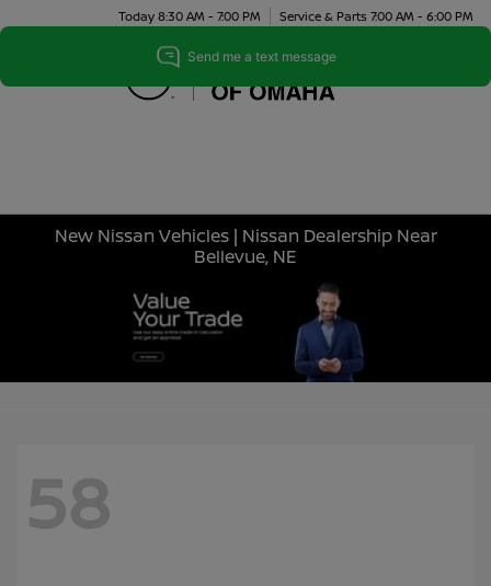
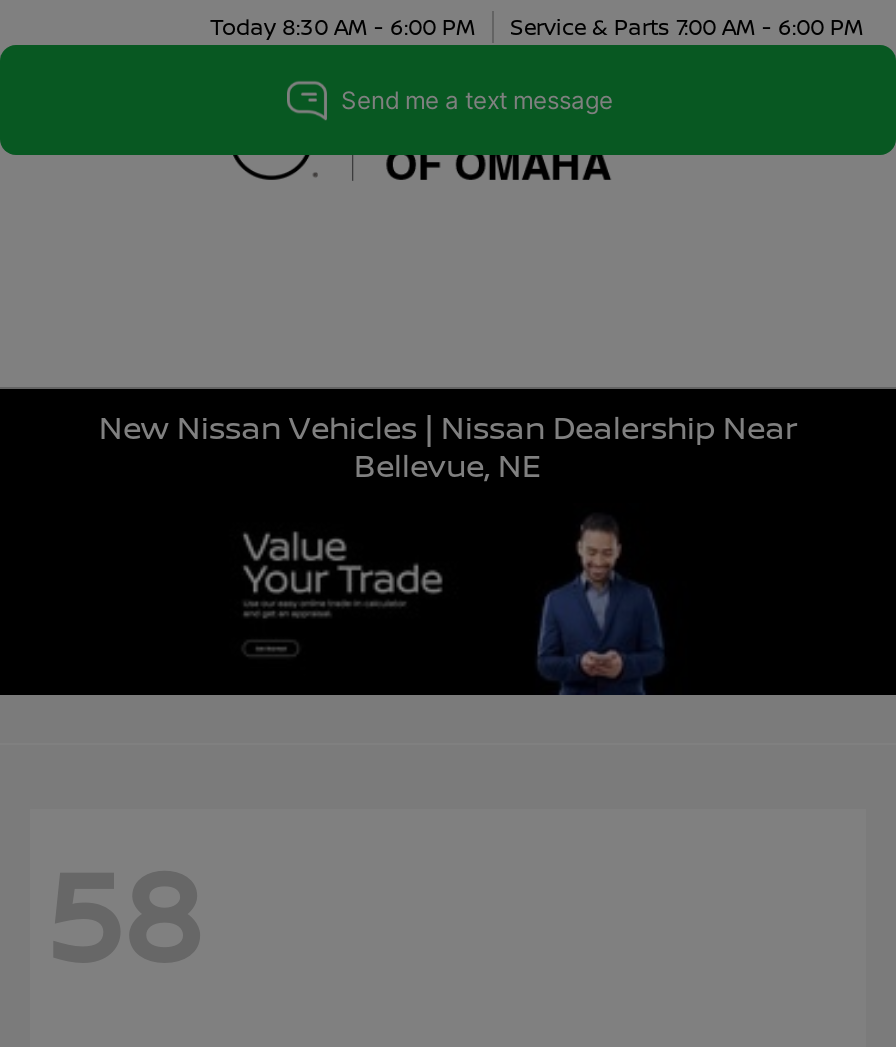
[118,7,473,24] Today 8:30 AM - 7:00 PM Service & Parts 7:00 AM - 6:00 PM -> [210,10,864,40] Today 8:30 AM - 6:00 PM Service & Parts 7:00 AM - 6:00 PM

